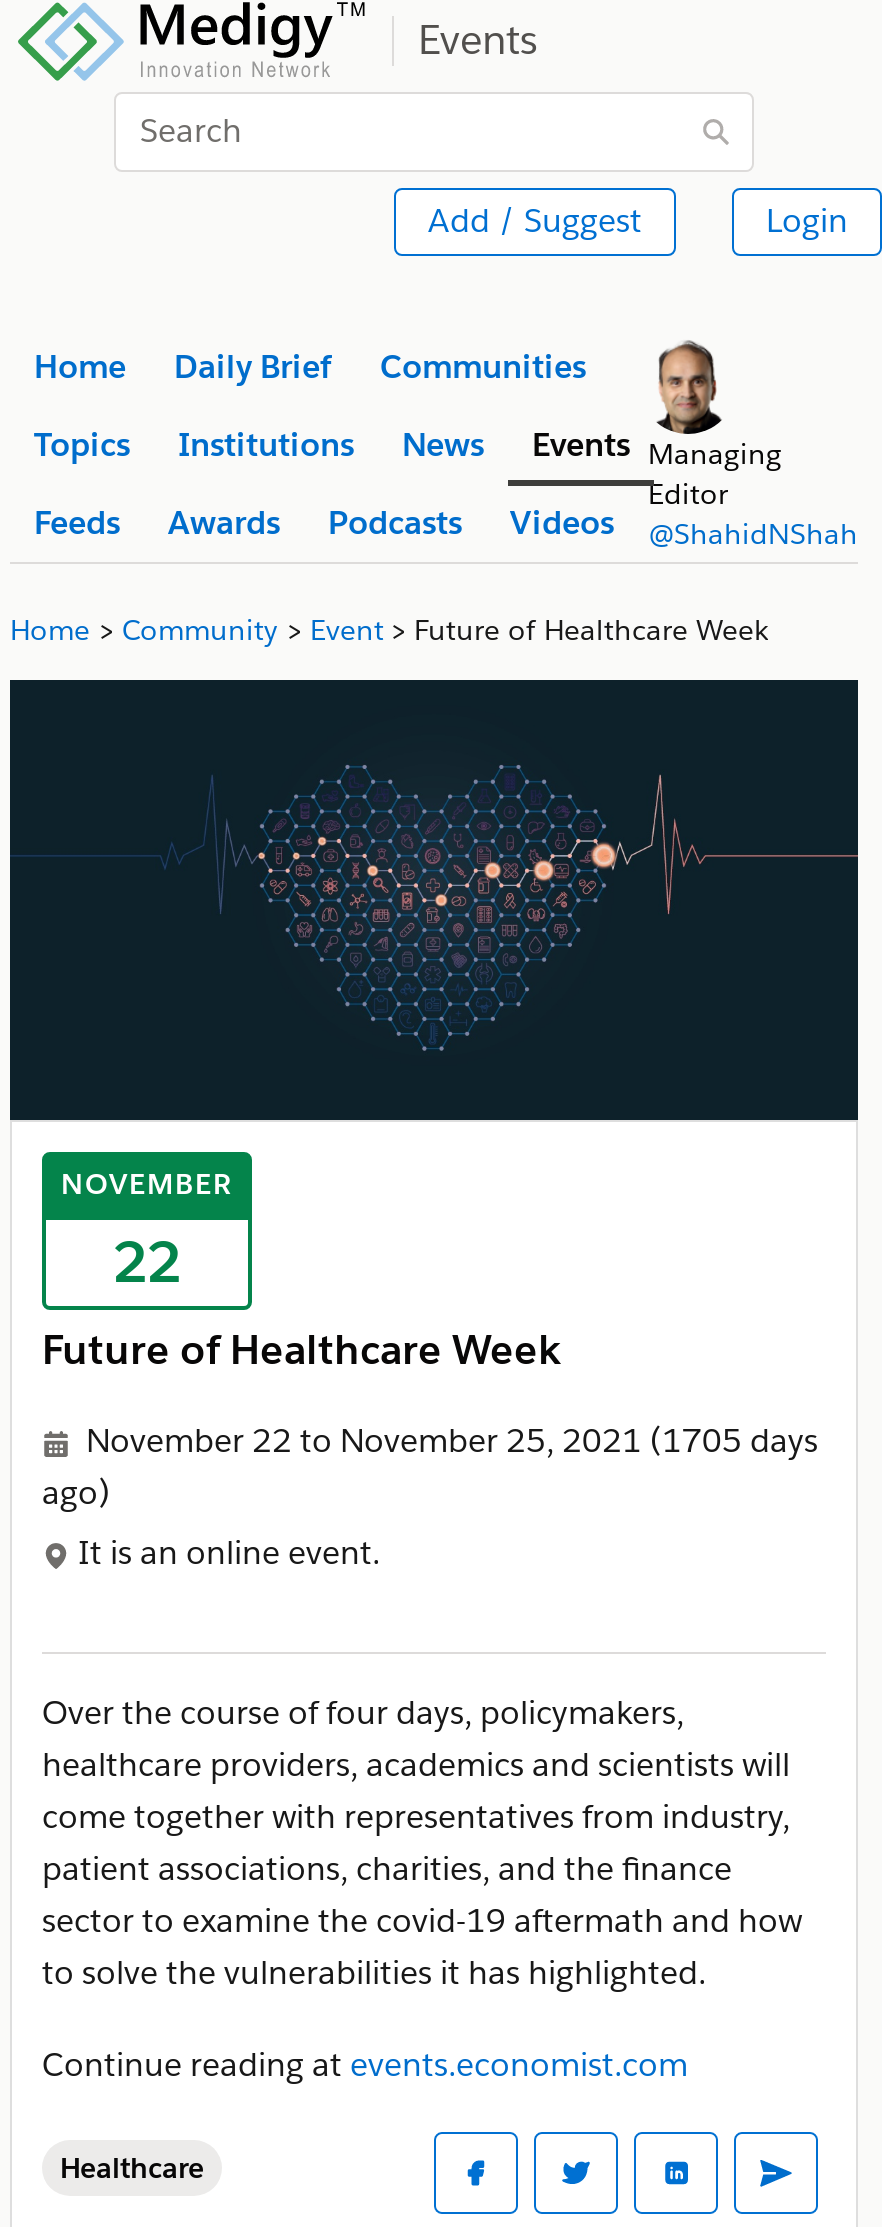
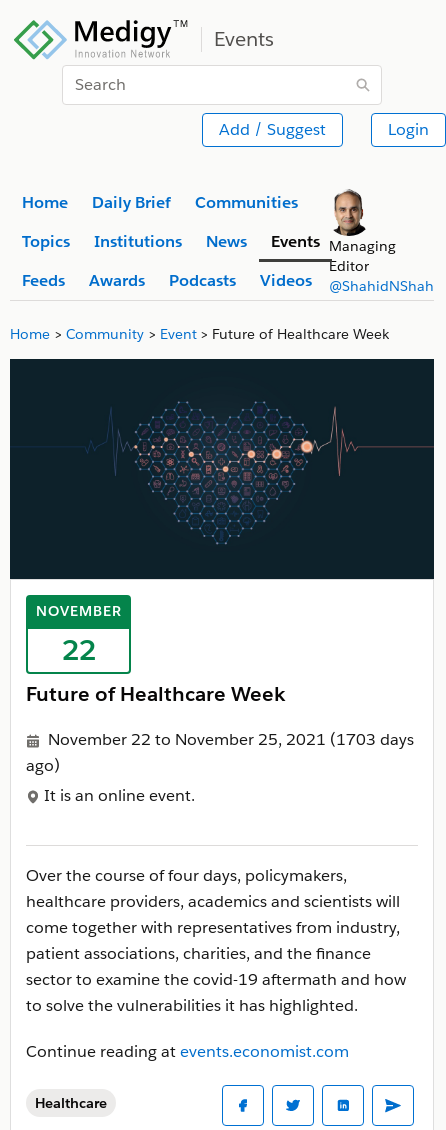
[78,1420,818,1462] November 22 to November 25, 2021 (1705 days -> [44,729,414,750] November 22 to November 25, 2021 (1703 days

